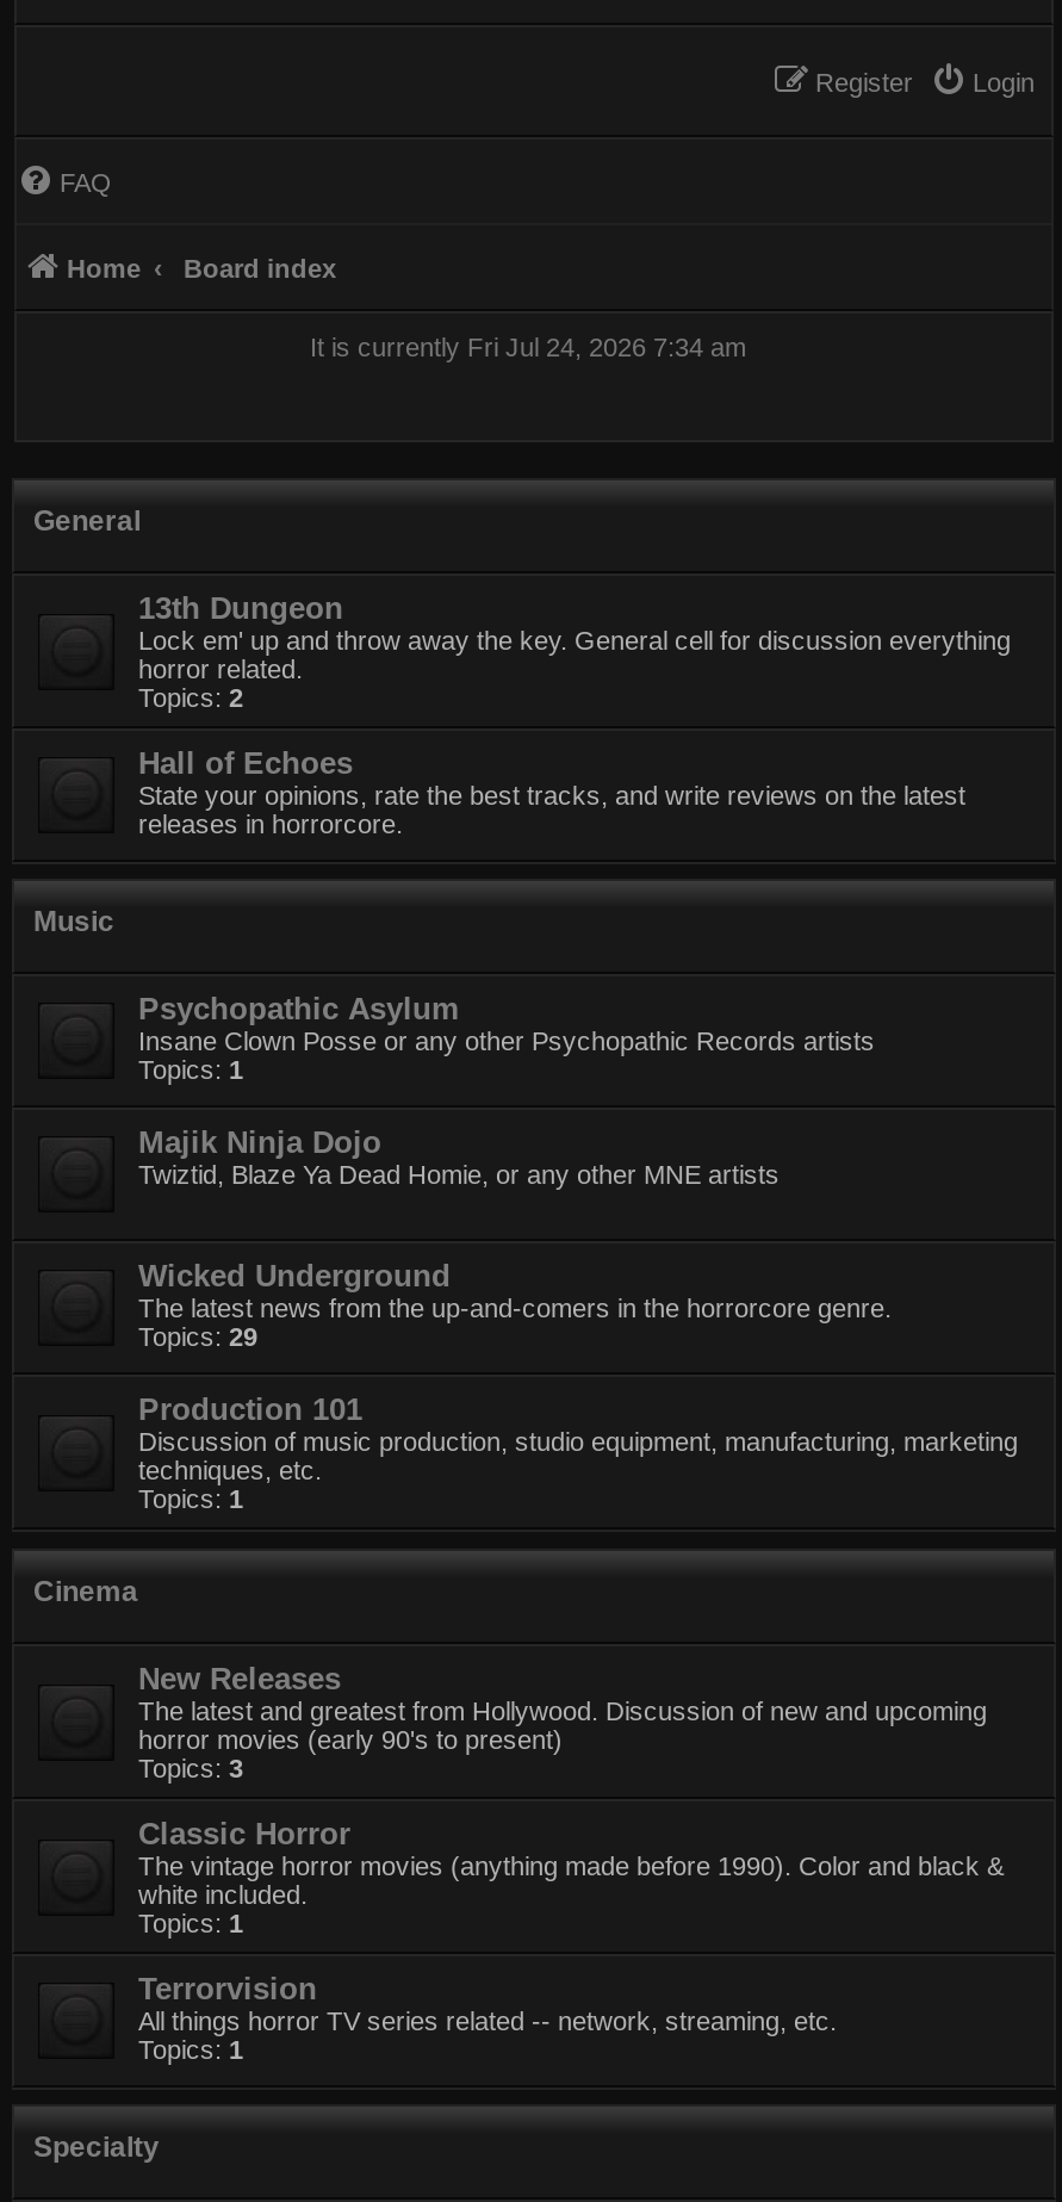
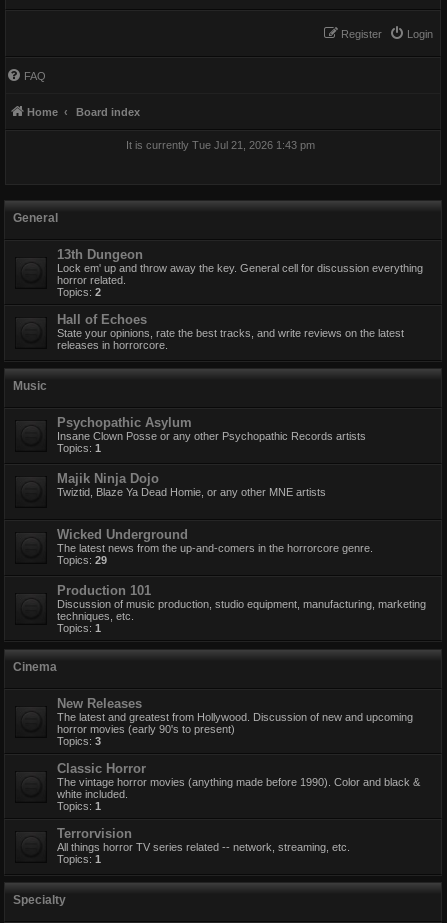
[310,333,746,361] It is currently Fri Jul 24, 2026 7:34 am -> [126,139,315,151] It is currently Tue Jul 21, 2026 1:43 pm

